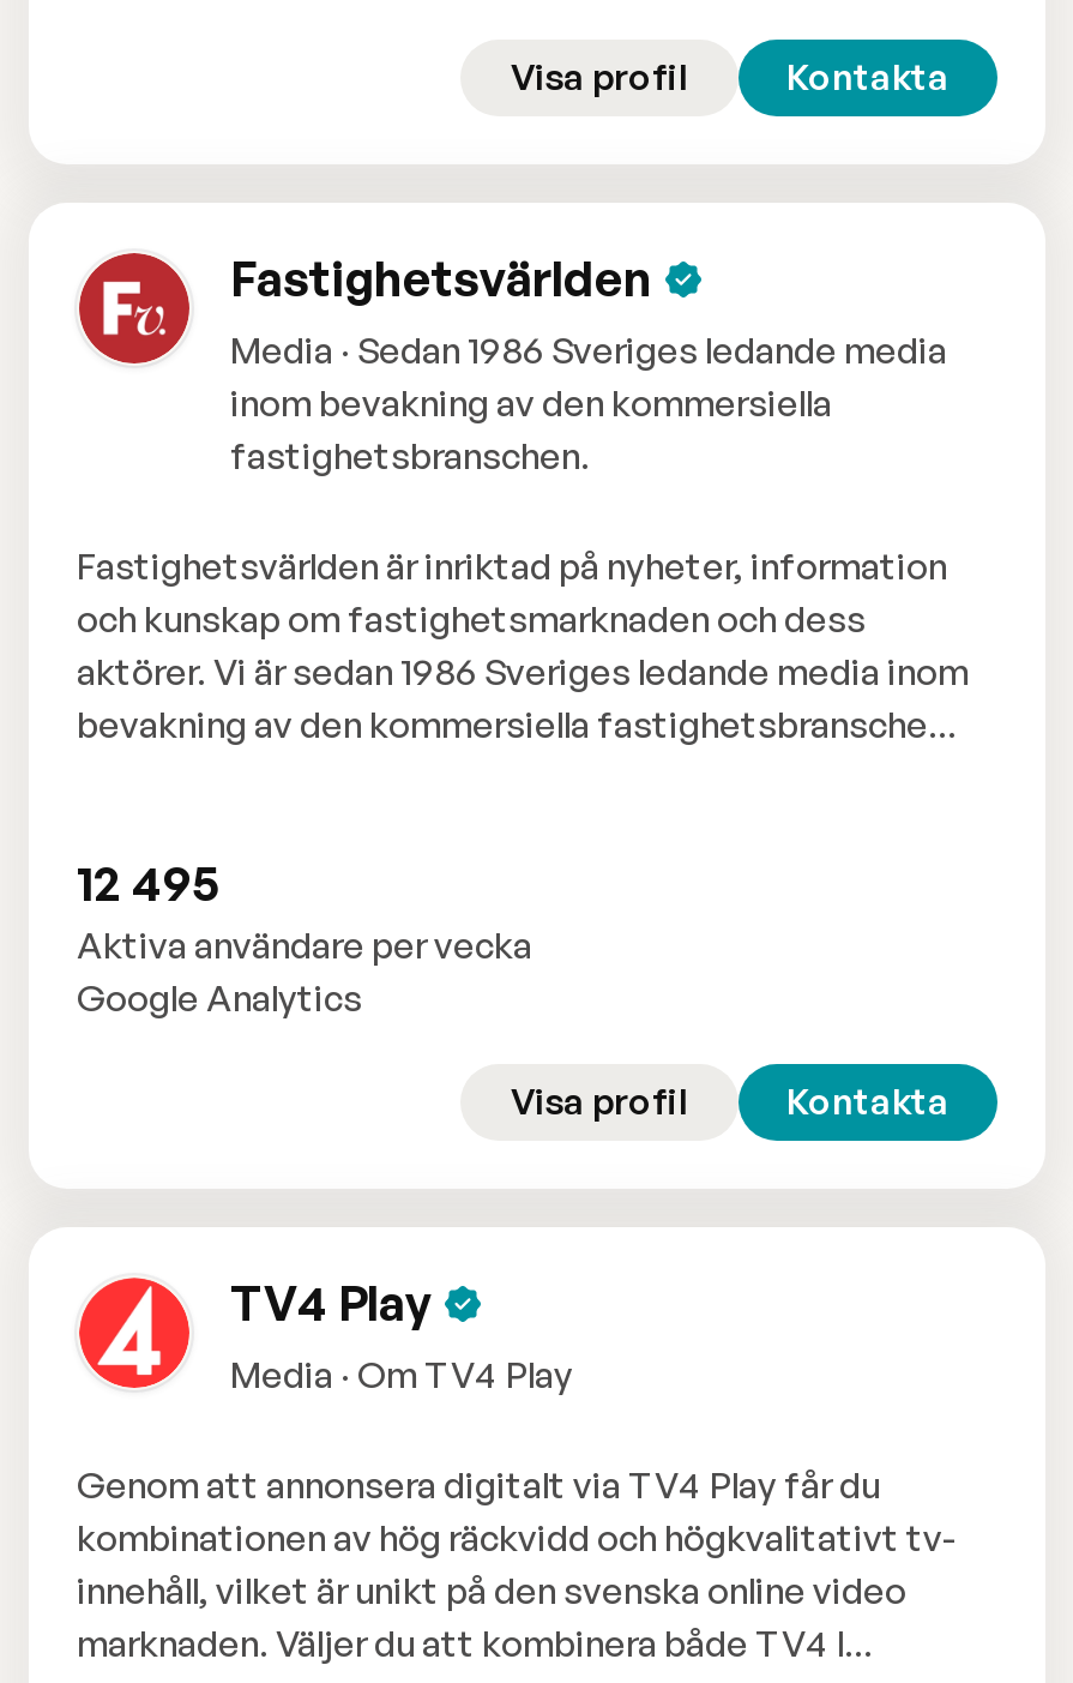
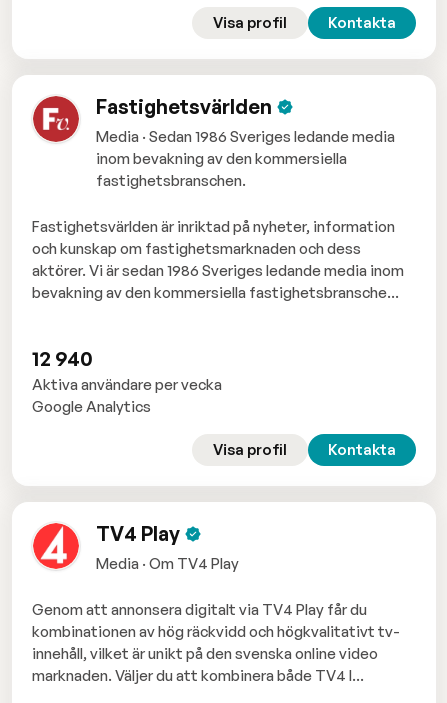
[77,853,218,913] 12 495 -> [32,346,93,371] 12 940

